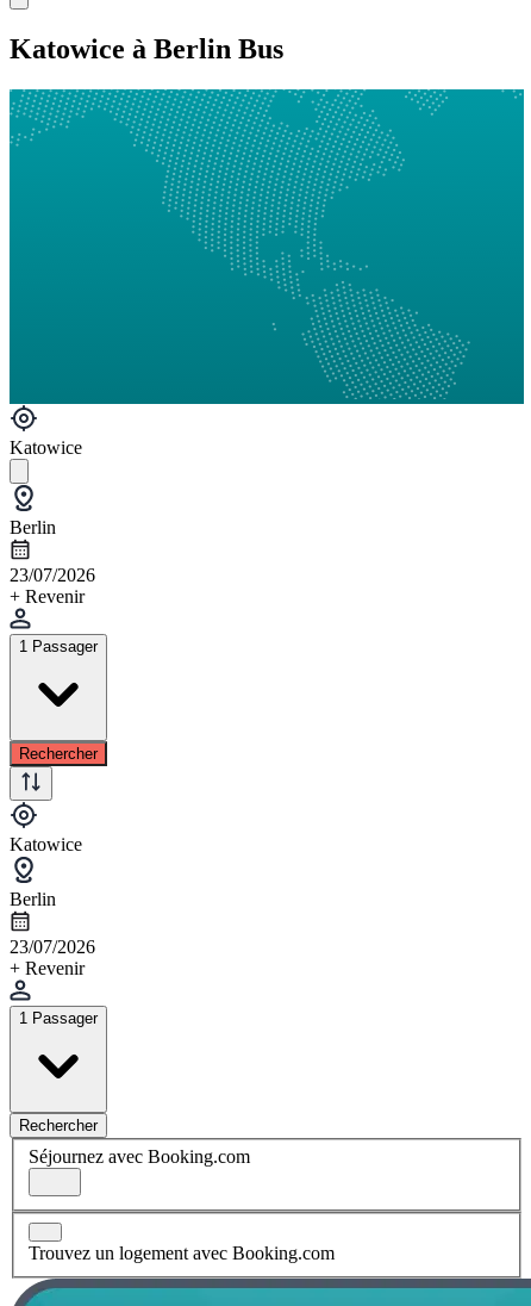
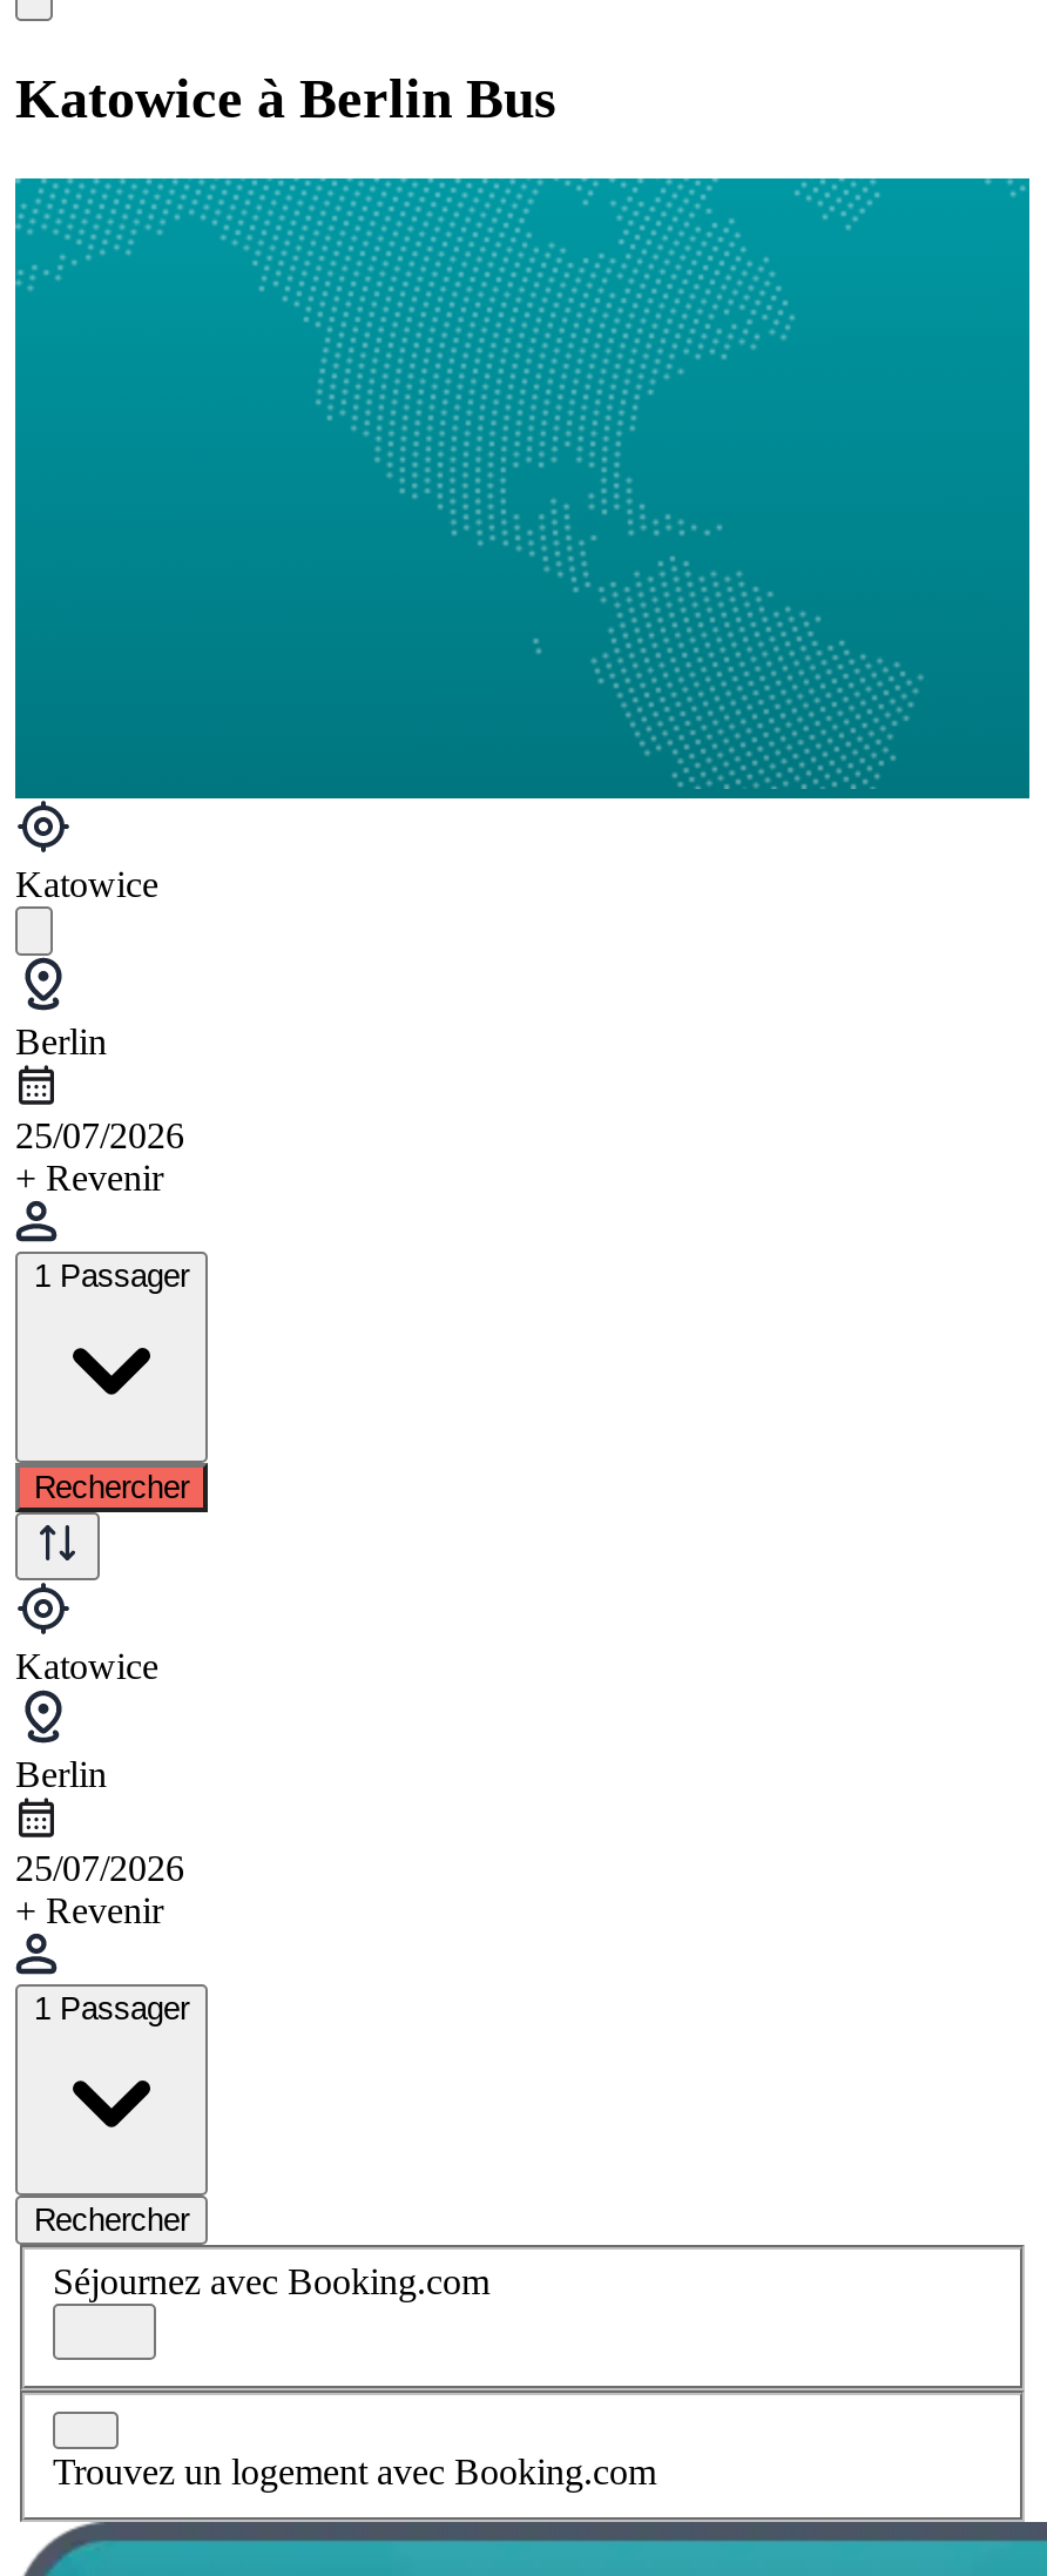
[10,565,95,585] 23/07/2026 -> [15,1115,184,1155] 25/07/2026
[10,936,95,957] 23/07/2026 -> [15,1848,184,1888] 25/07/2026

